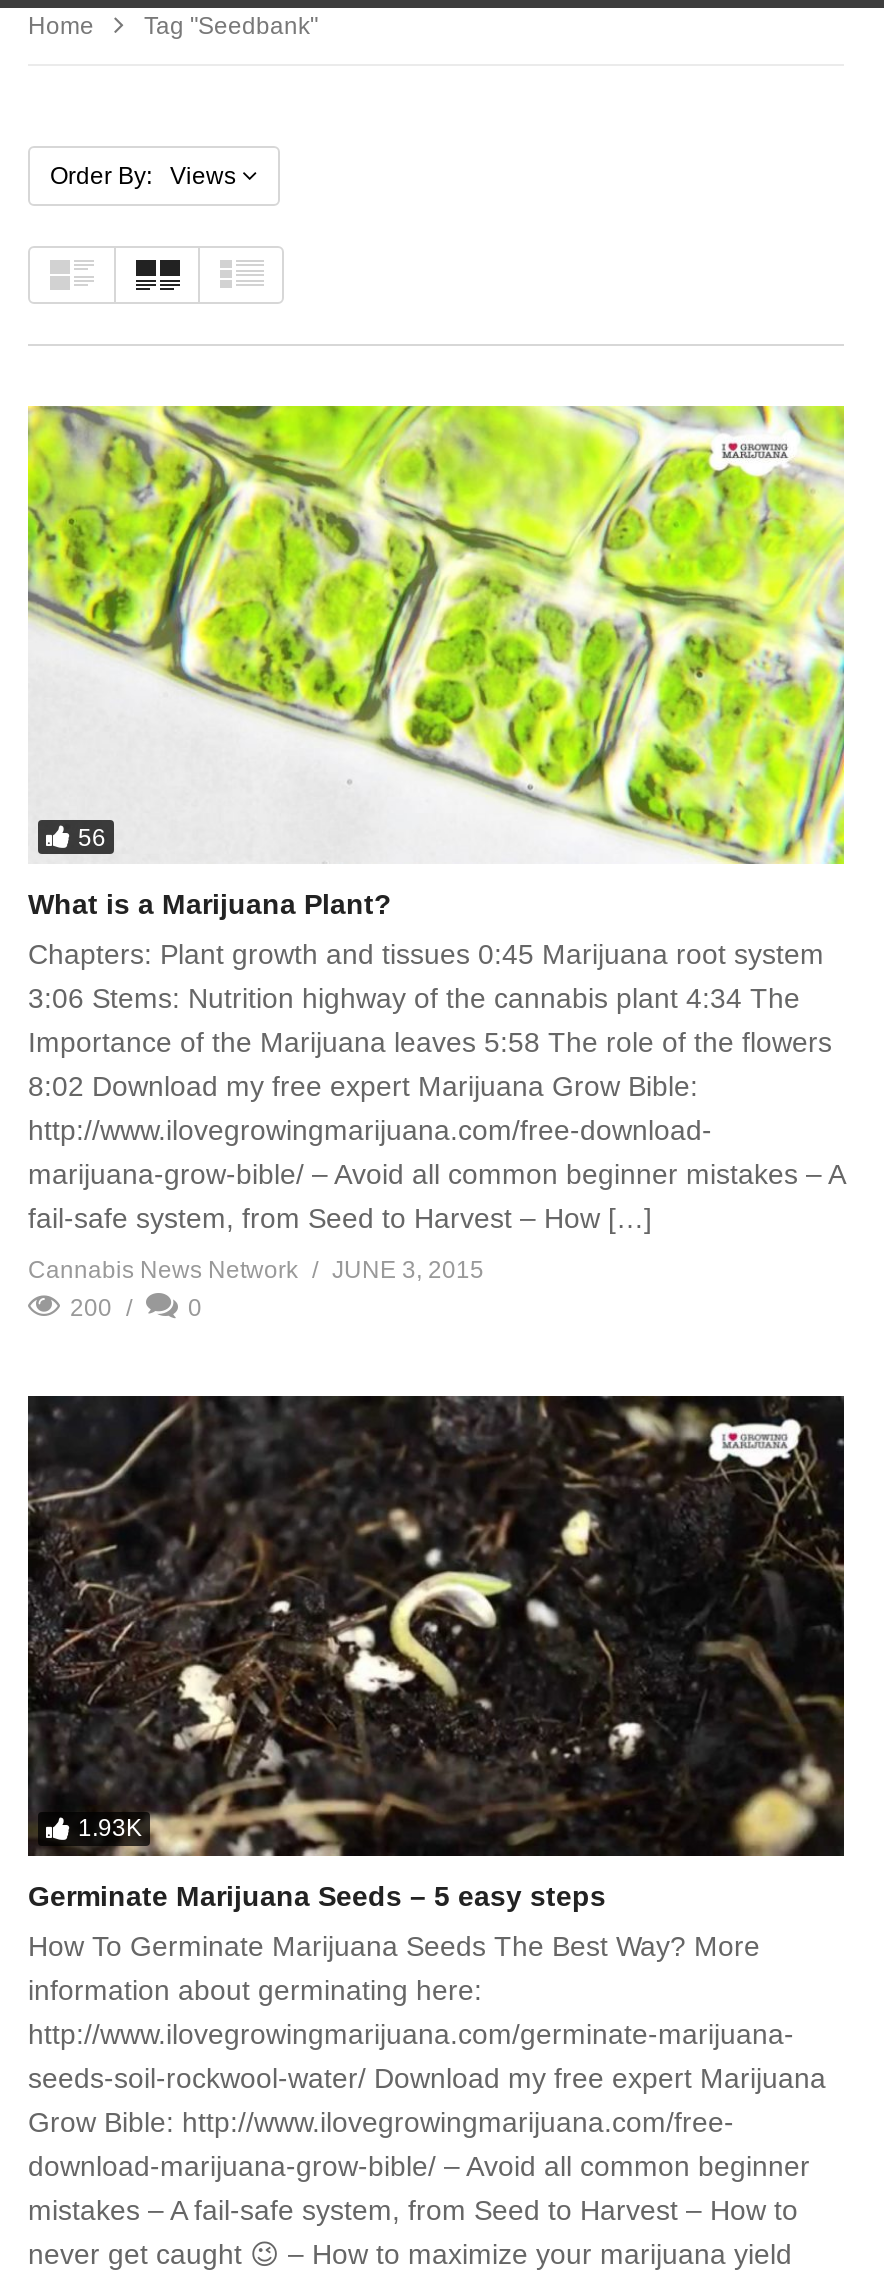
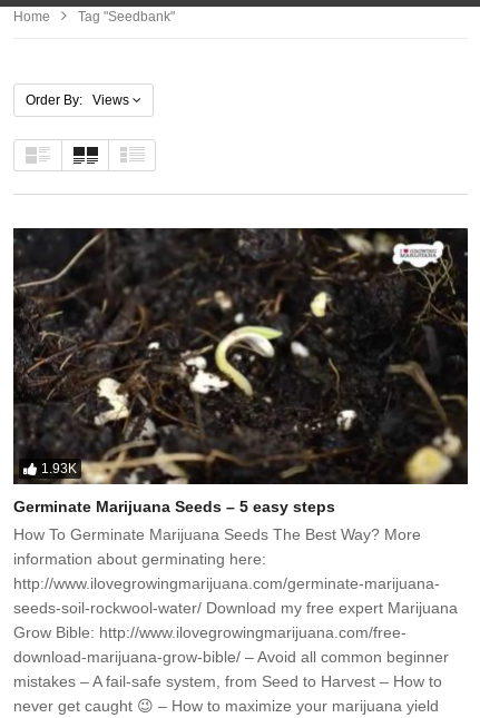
[26,404,846,1323] [image] | 56 | What is a Marijuana Plant? | Chapters: Plant growth and tissues 0:45 Marijuana root system | 3:06 Stems: Nutrition highway of the cannabis plant 4:34 The | Importance of the Marijuana leaves 5:58 The role of the flowers | 8:02 Download my free expert Marijuana Grow Bible: | http://www.ilovegrowingmarijuana.com/free-download- | marijuana-grow-bible/ – Avoid all common beginner mistakes – A | fail-safe system, from Seed to Harvest – How […] | Cannabis News Network | JUNE 3, 2015 | 200 | 0 -> none

